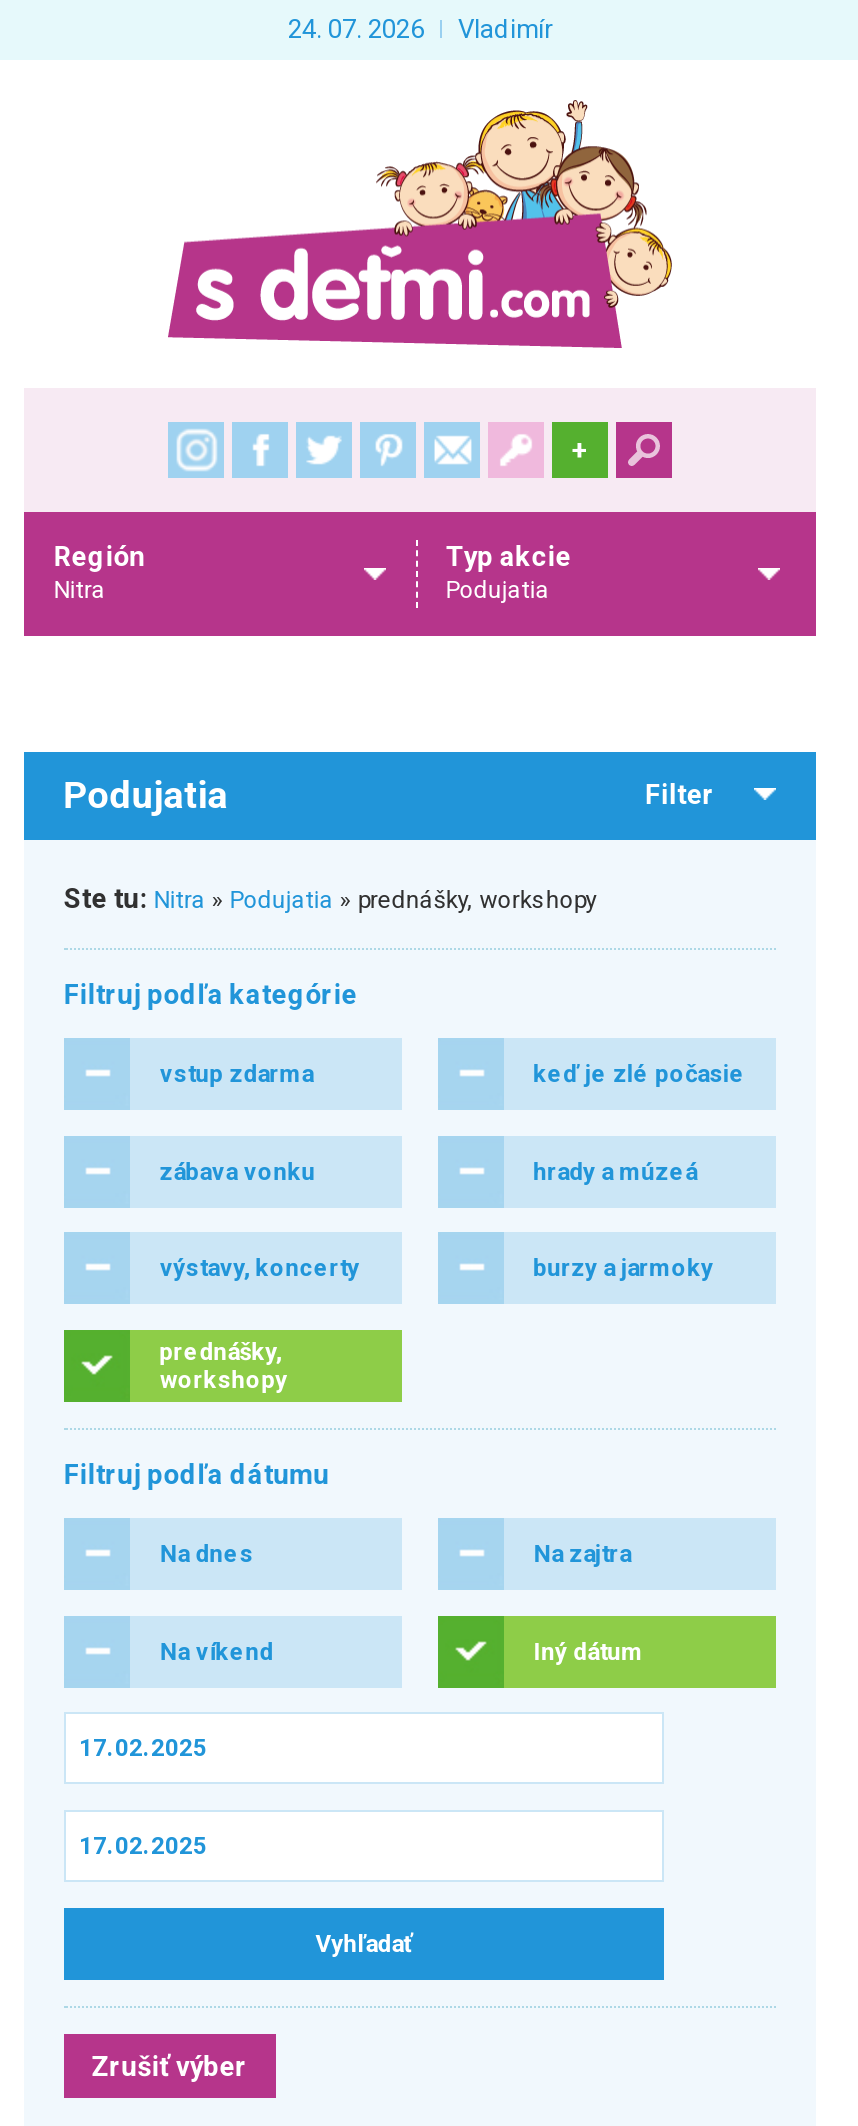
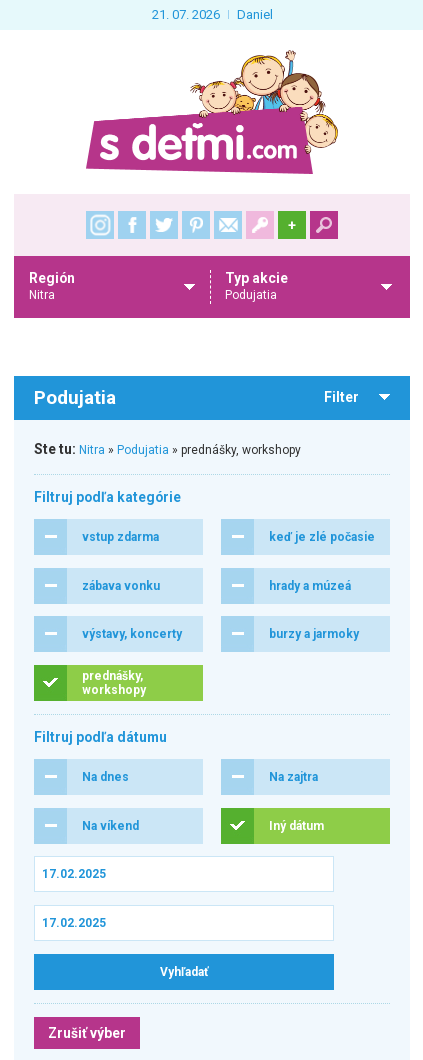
[288,14,552,44] 24. 07. 2026 | Vladimír -> [151,7,272,22] 21. 07. 2026 | Daniel

